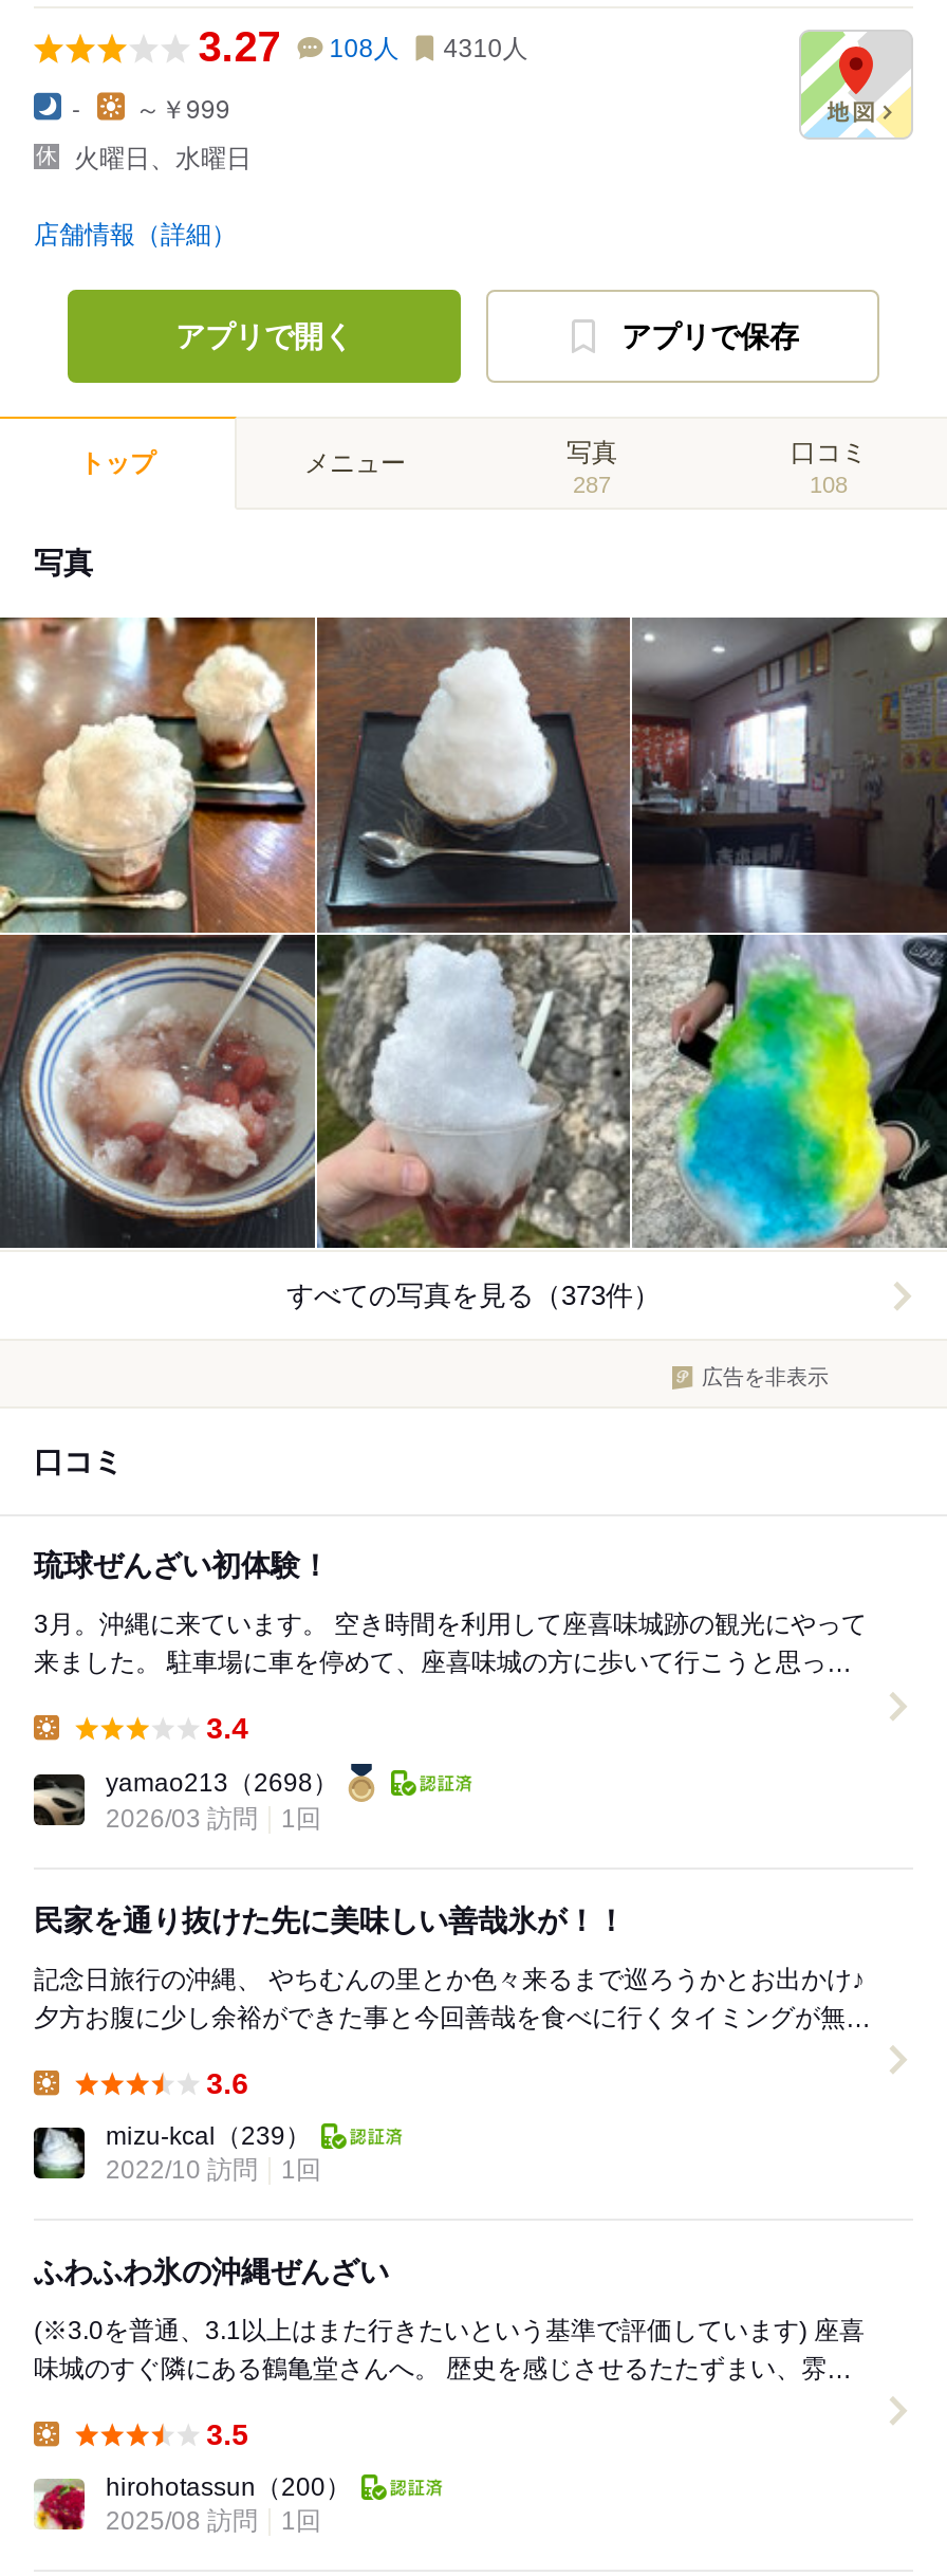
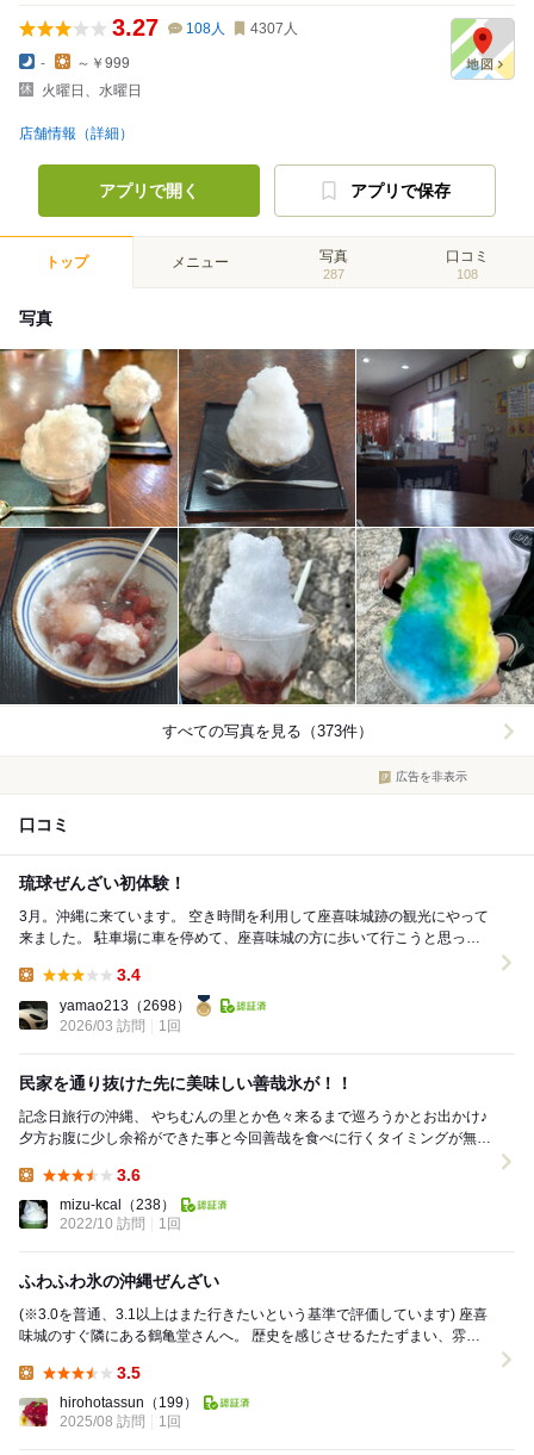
[198,23,528,70] 3.27 108人 4310人 -> [112,14,298,41] 3.27 108人 4307人
[106,2122,311,2152] mizu-kcal（239） -> [60,1197,175,1213] mizu-kcal（238）
[106,2473,351,2503] hirohotassun（200） -> [60,1395,198,1411] hirohotassun（199）

